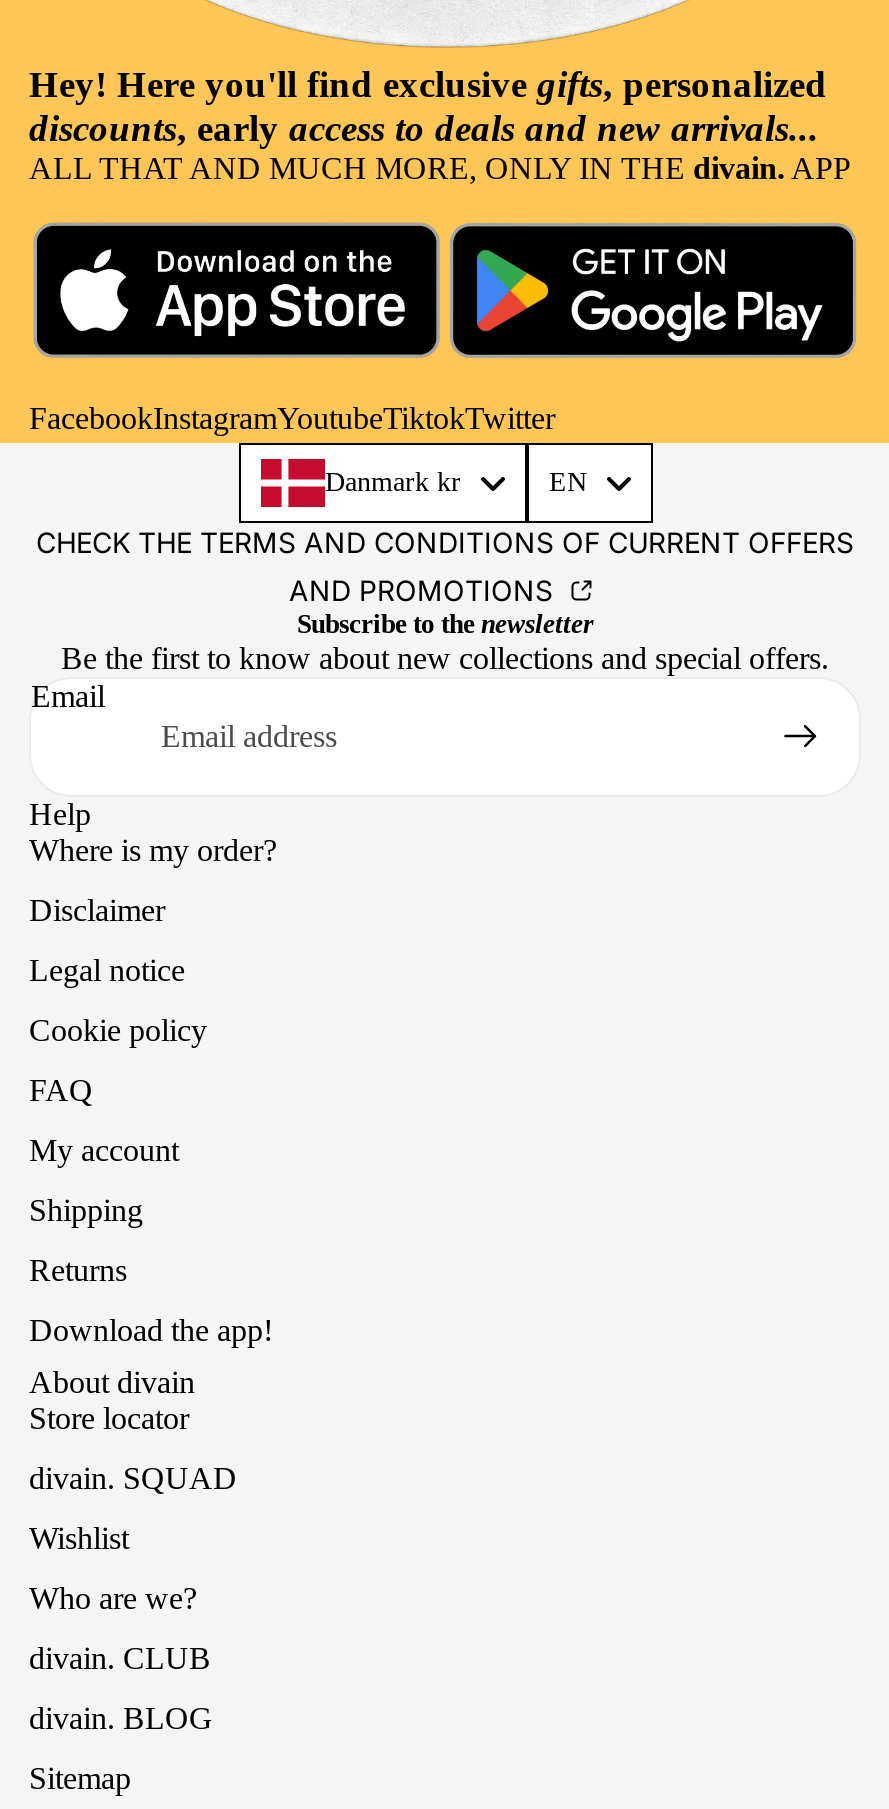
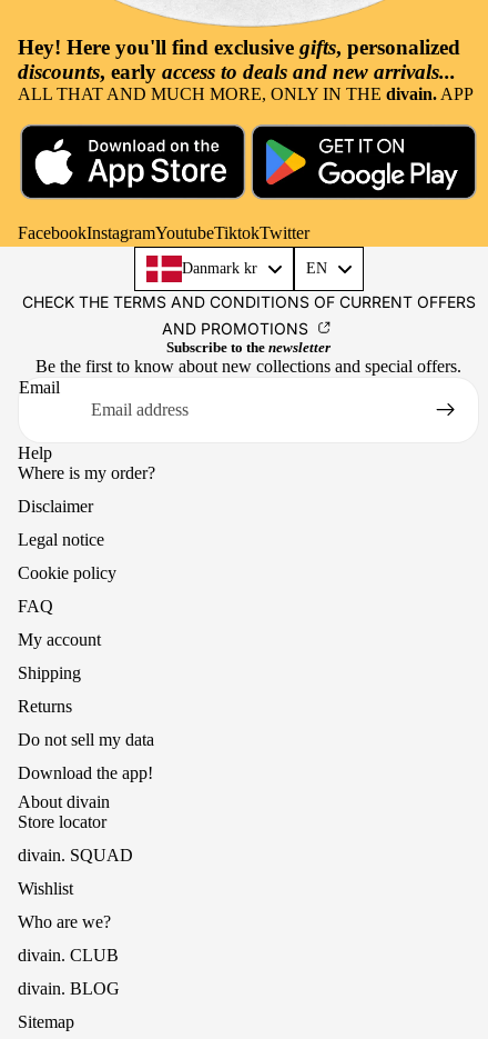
none -> [18,730,154,749] Do not sell my data

